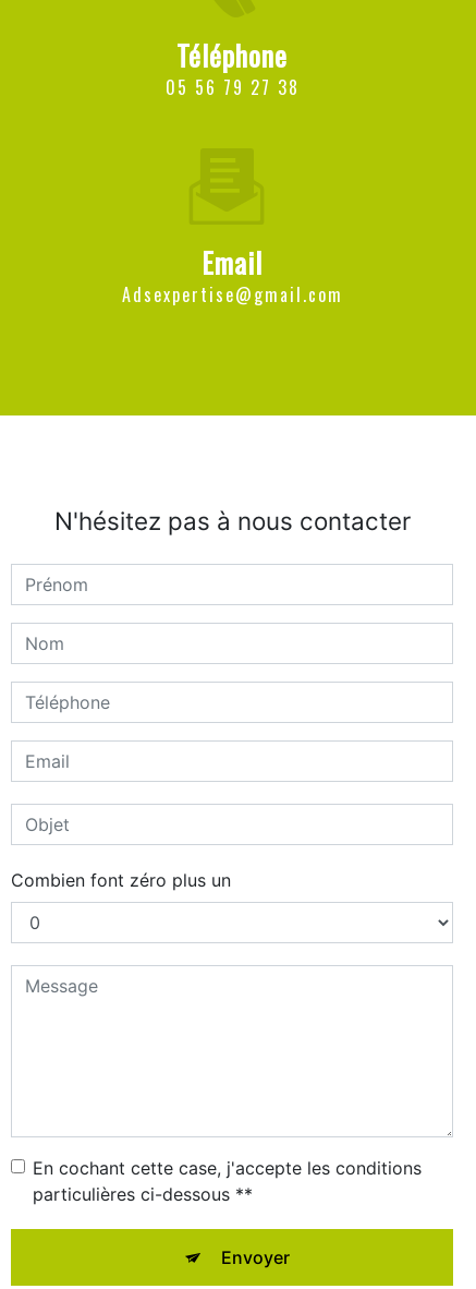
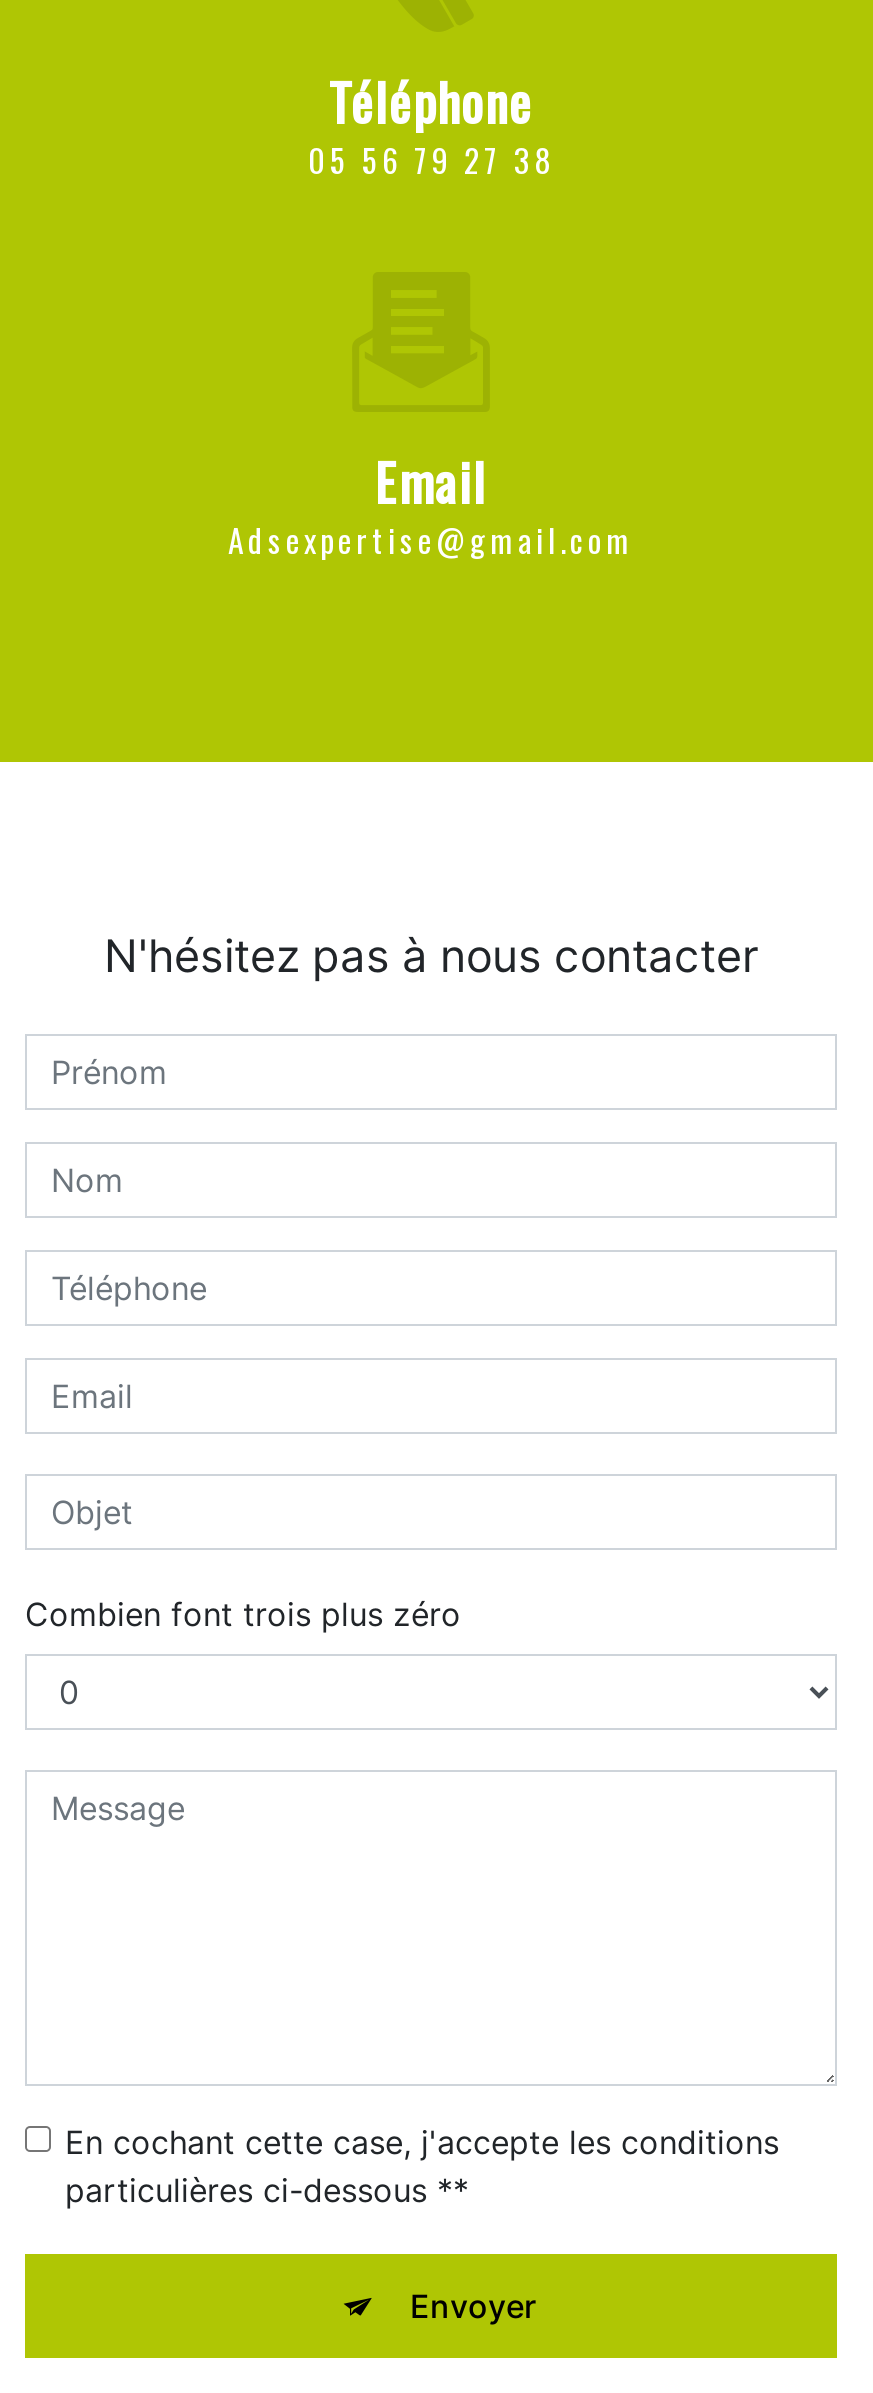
[11,869,231,891] Combien font zéro plus un -> [25,1593,461,1633] Combien font trois plus zéro

